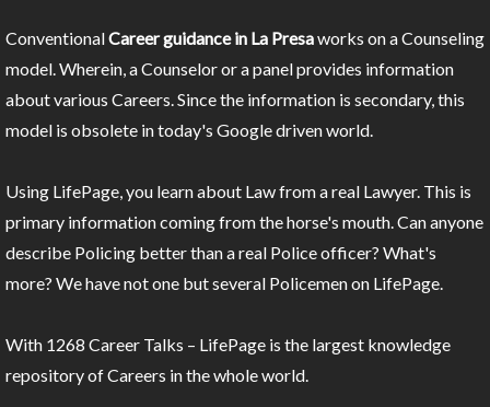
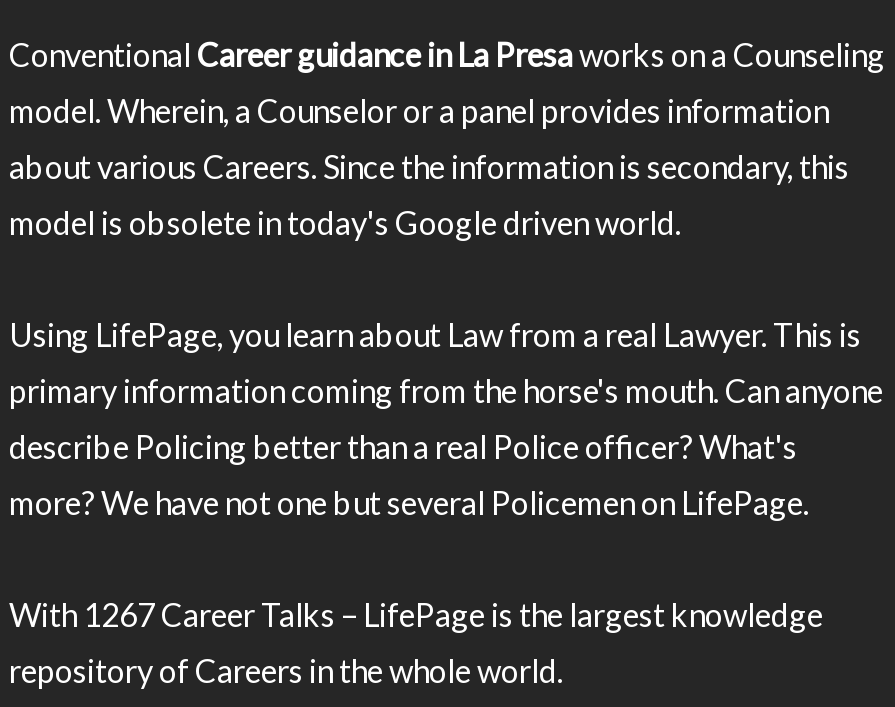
[5,334,451,355] With 1268 Career Talks – LifePage is the largest knowledge -> [9,596,823,634] With 1267 Career Talks – LifePage is the largest knowledge

